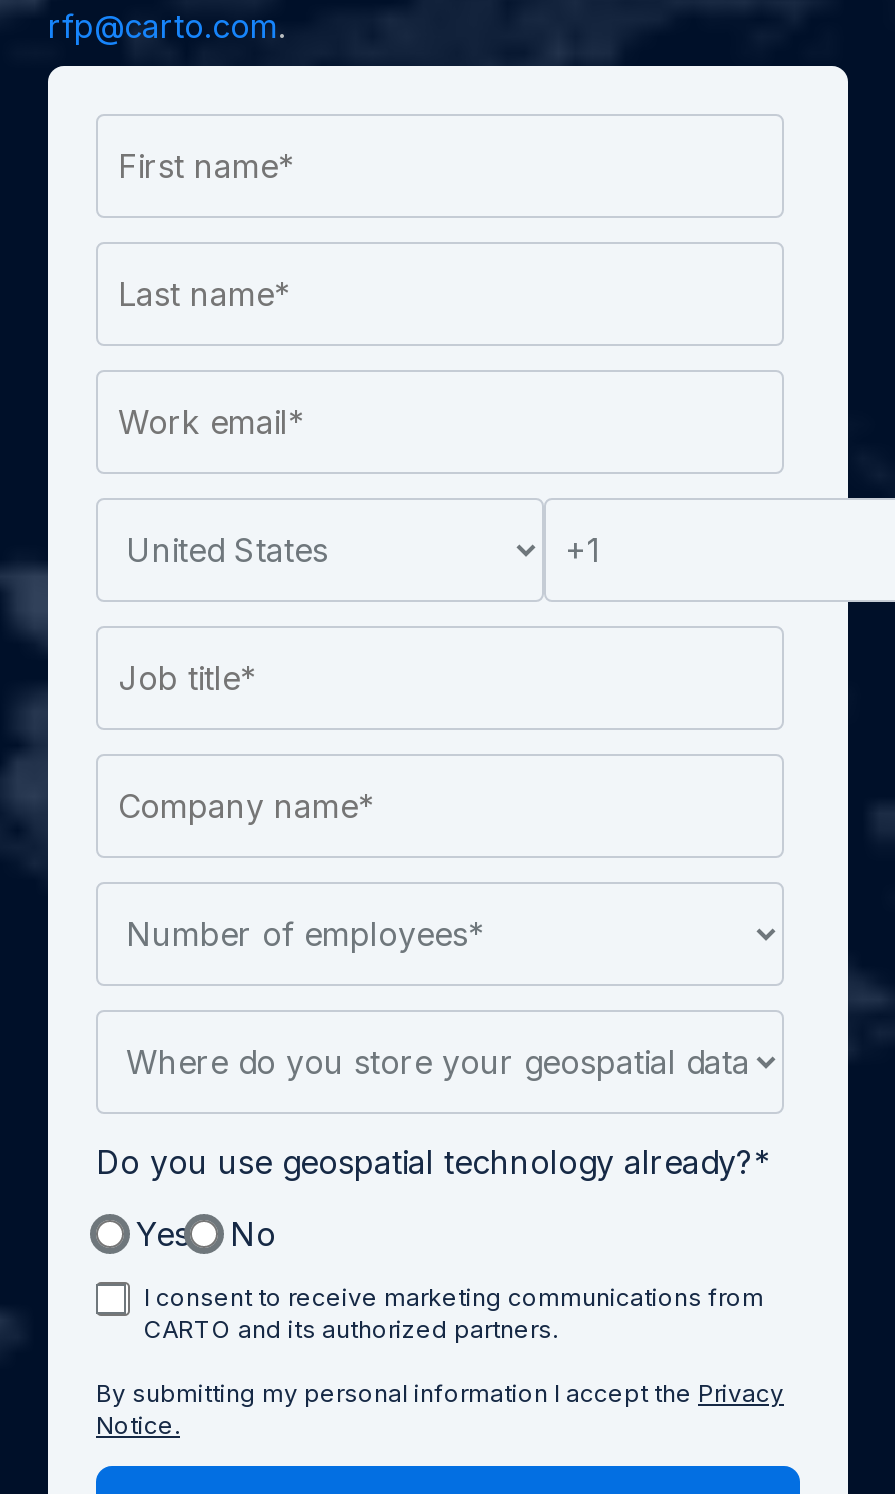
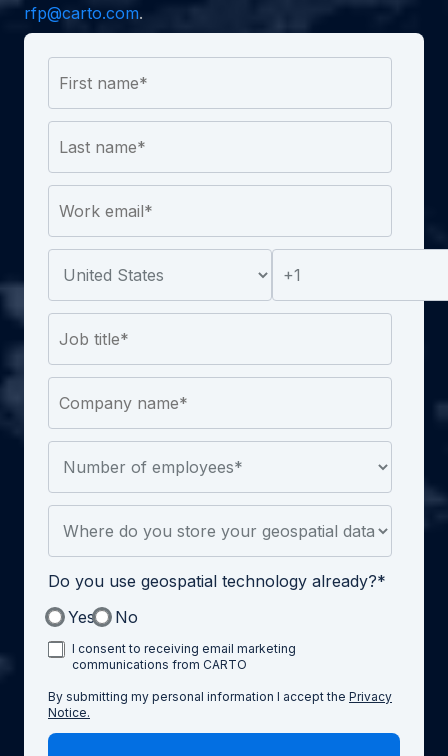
[144,1282,764,1344] I consent to receive marketing communications from | CARTO and its authorized partners. -> [72,641,296,672] I consent to receiving email marketing | communications from CARTO

